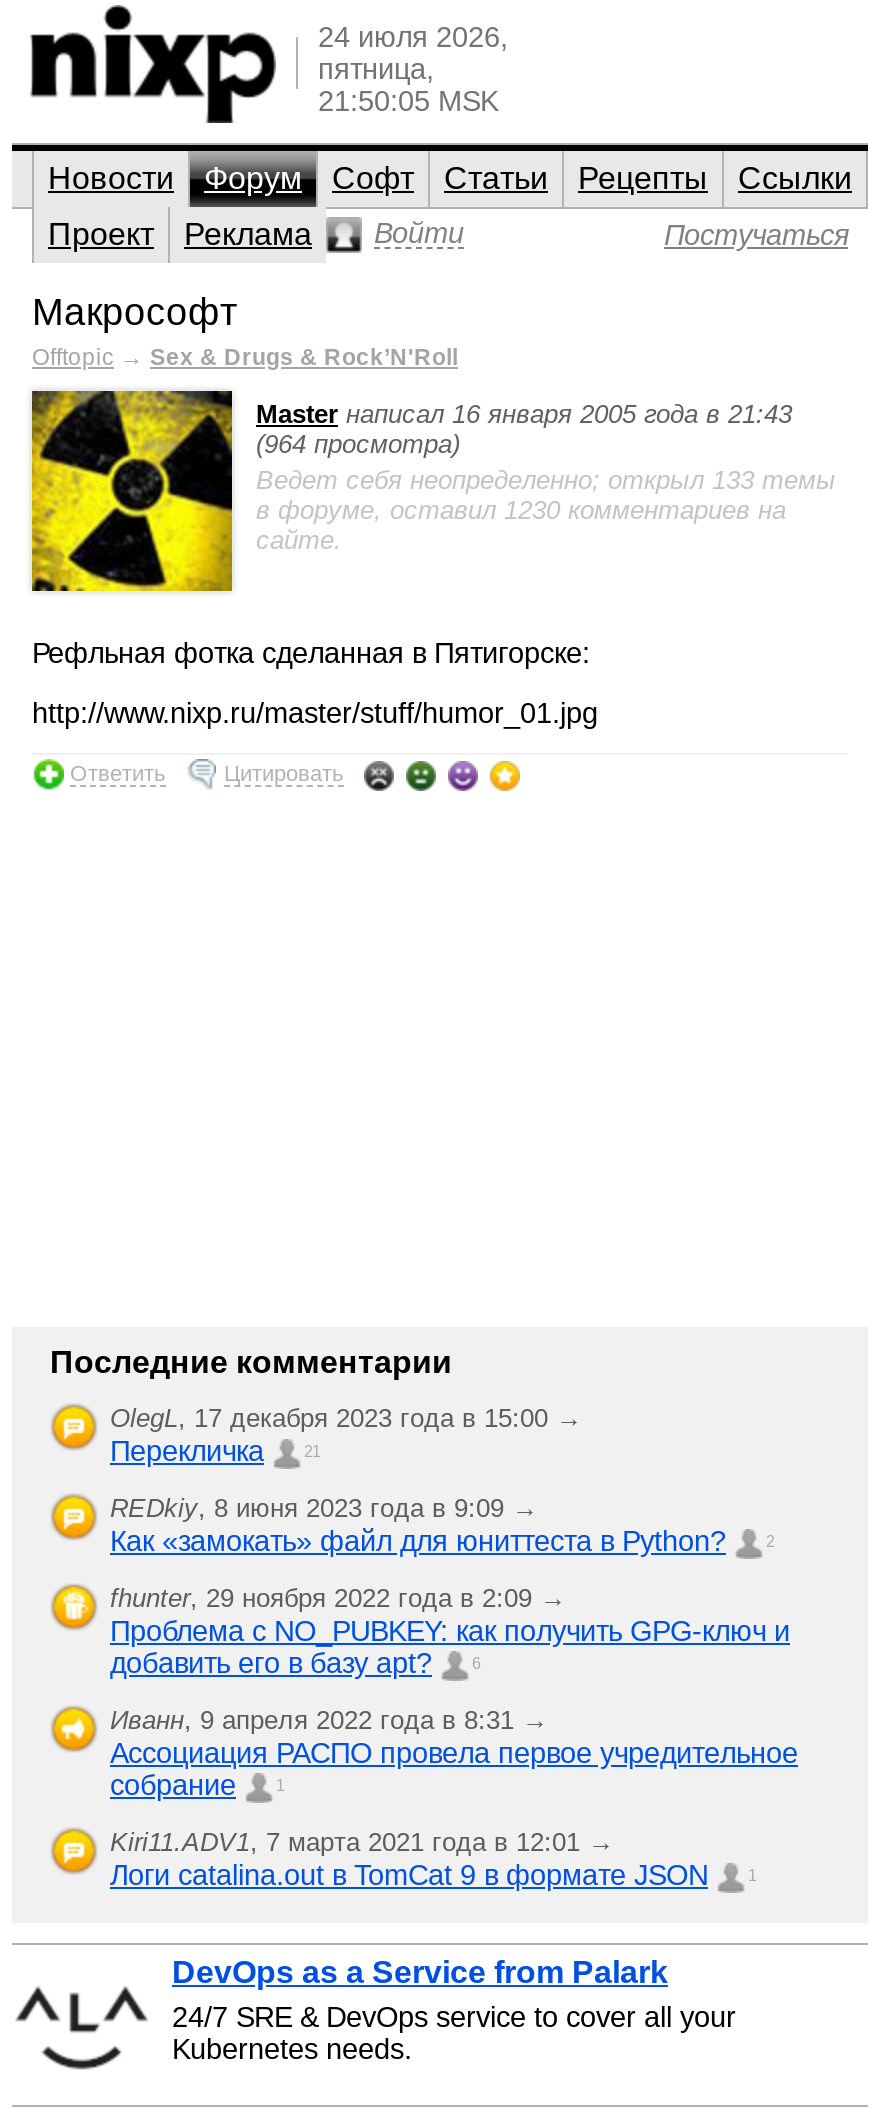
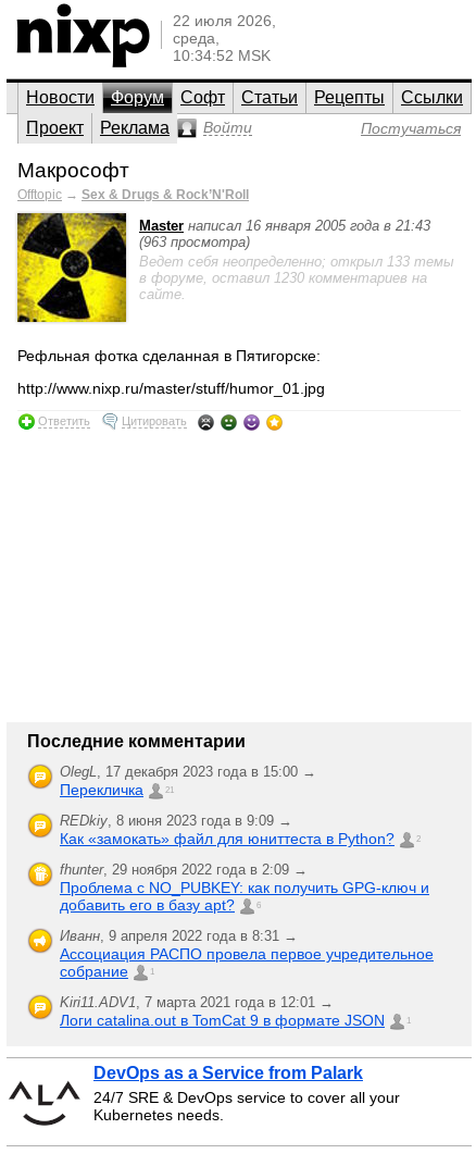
[318,21,508,117] 24 июля 2026, | пятница, | 21:50:05 MSK -> [173,12,276,64] 22 июля 2026, | среда, | 10:34:52 MSK
[256,429,460,459] (964 просмотра) -> [139,234,250,250] (963 просмотра)

